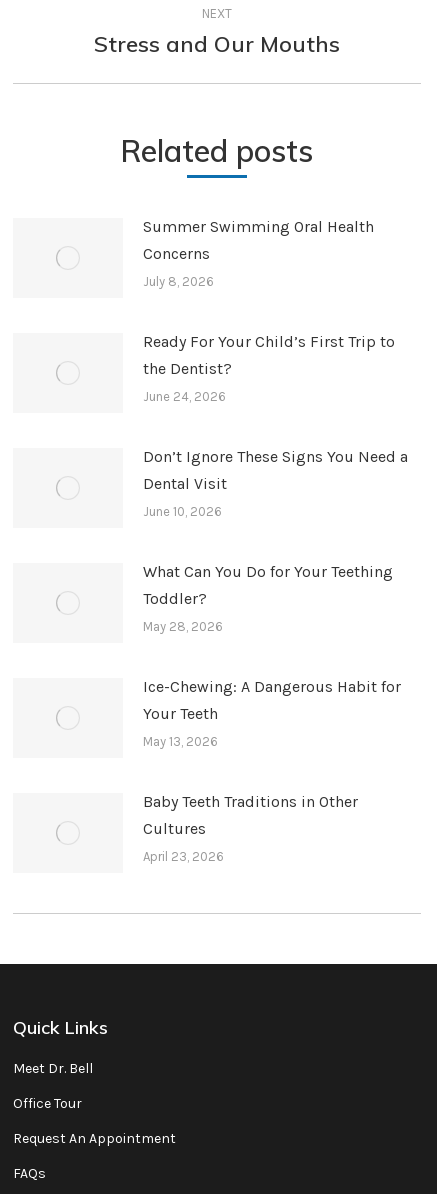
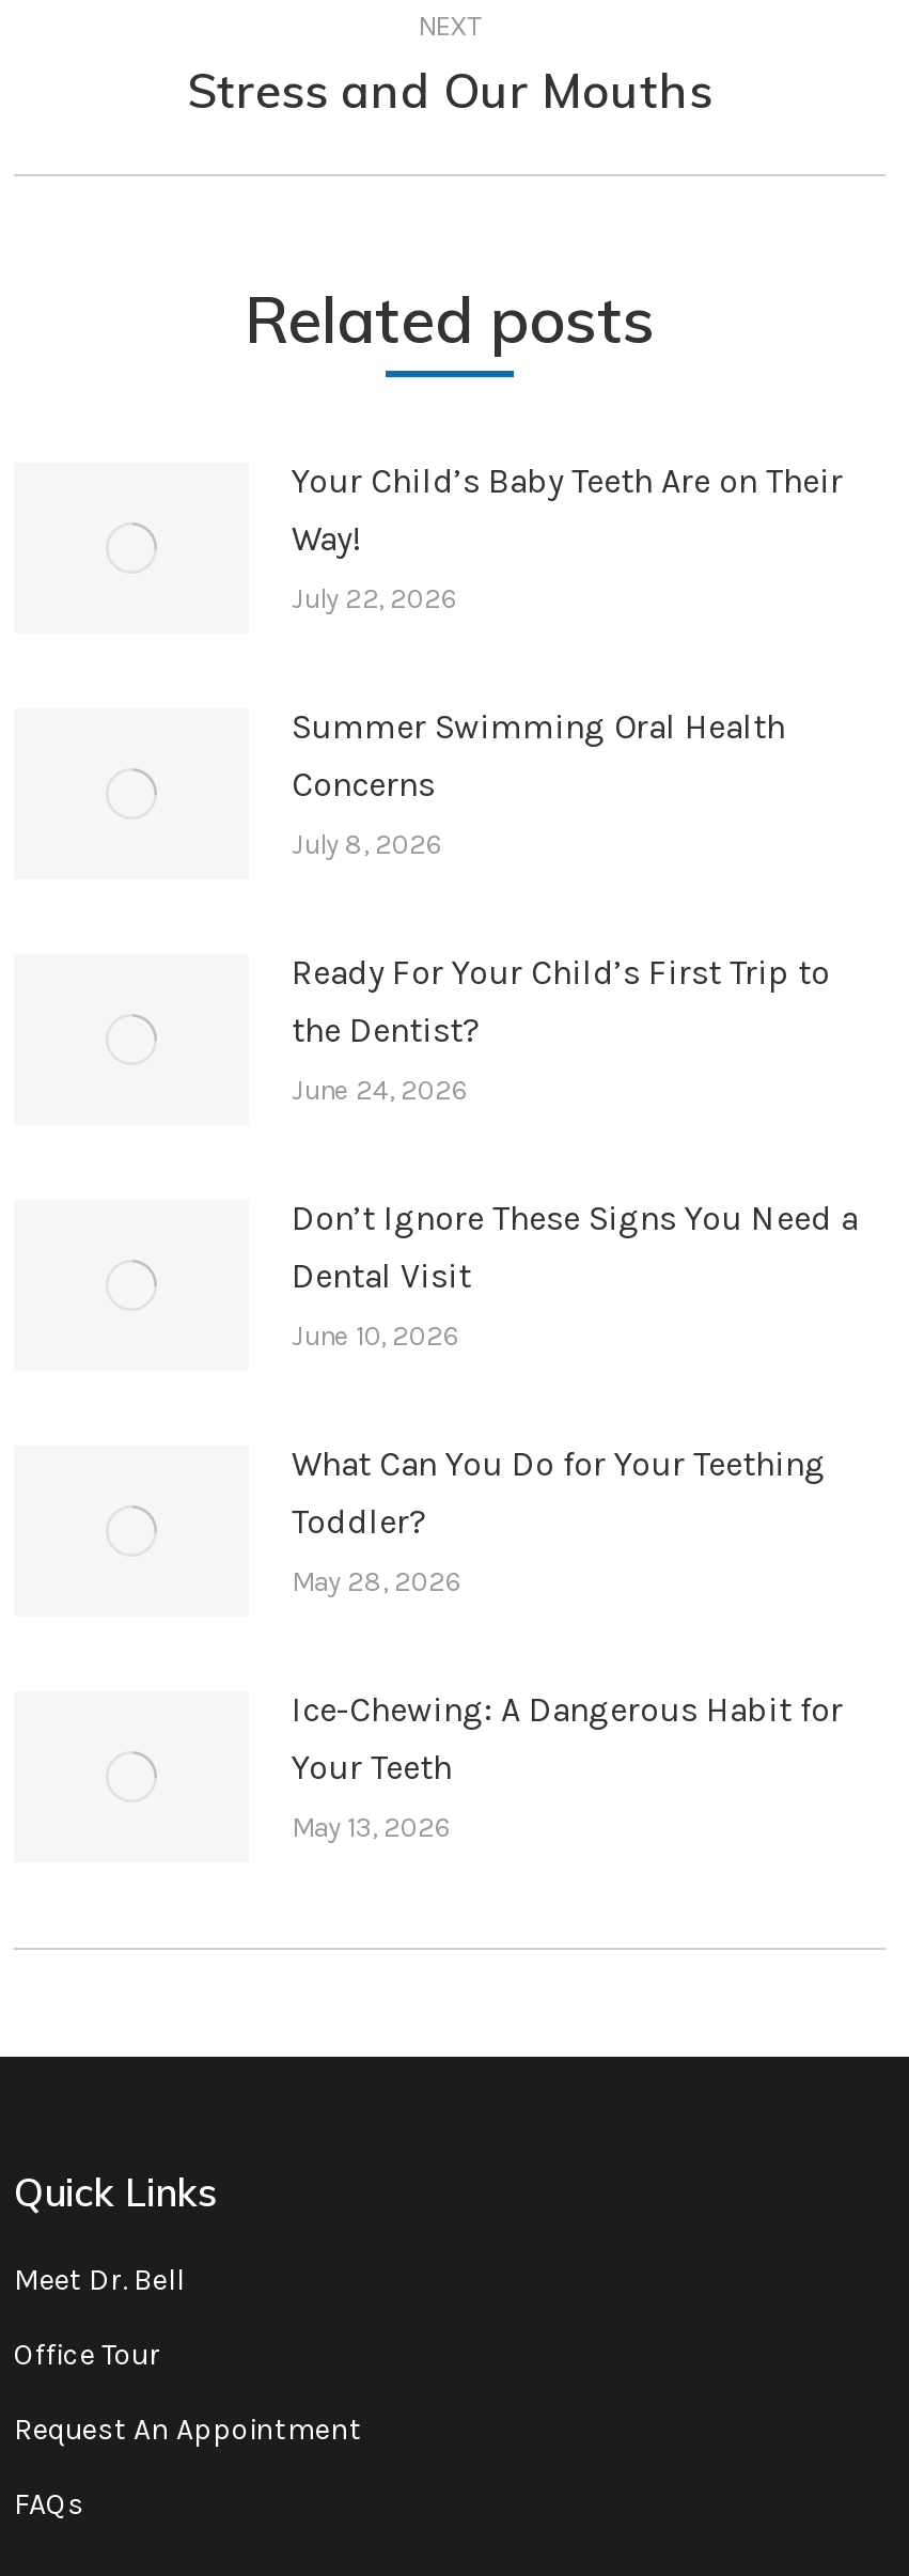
none -> [292,460,843,614] Your Child’s Baby Teeth Are on Their | Way! | July 22, 2026
moved [143,217,408,749] -> [292,706,858,1843]: Summer Swimming Oral Health | Concerns | July 8, 2026 | ... | Your Teeth | May 13, 2026
[143,792,358,864] Baby Teeth Traditions in Other | Cultures | April 23, 2026 -> none

